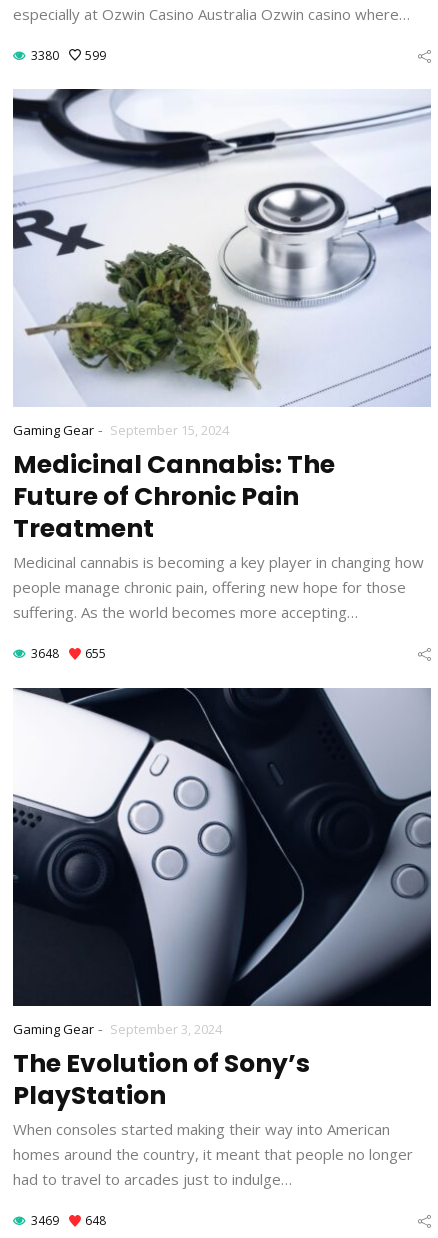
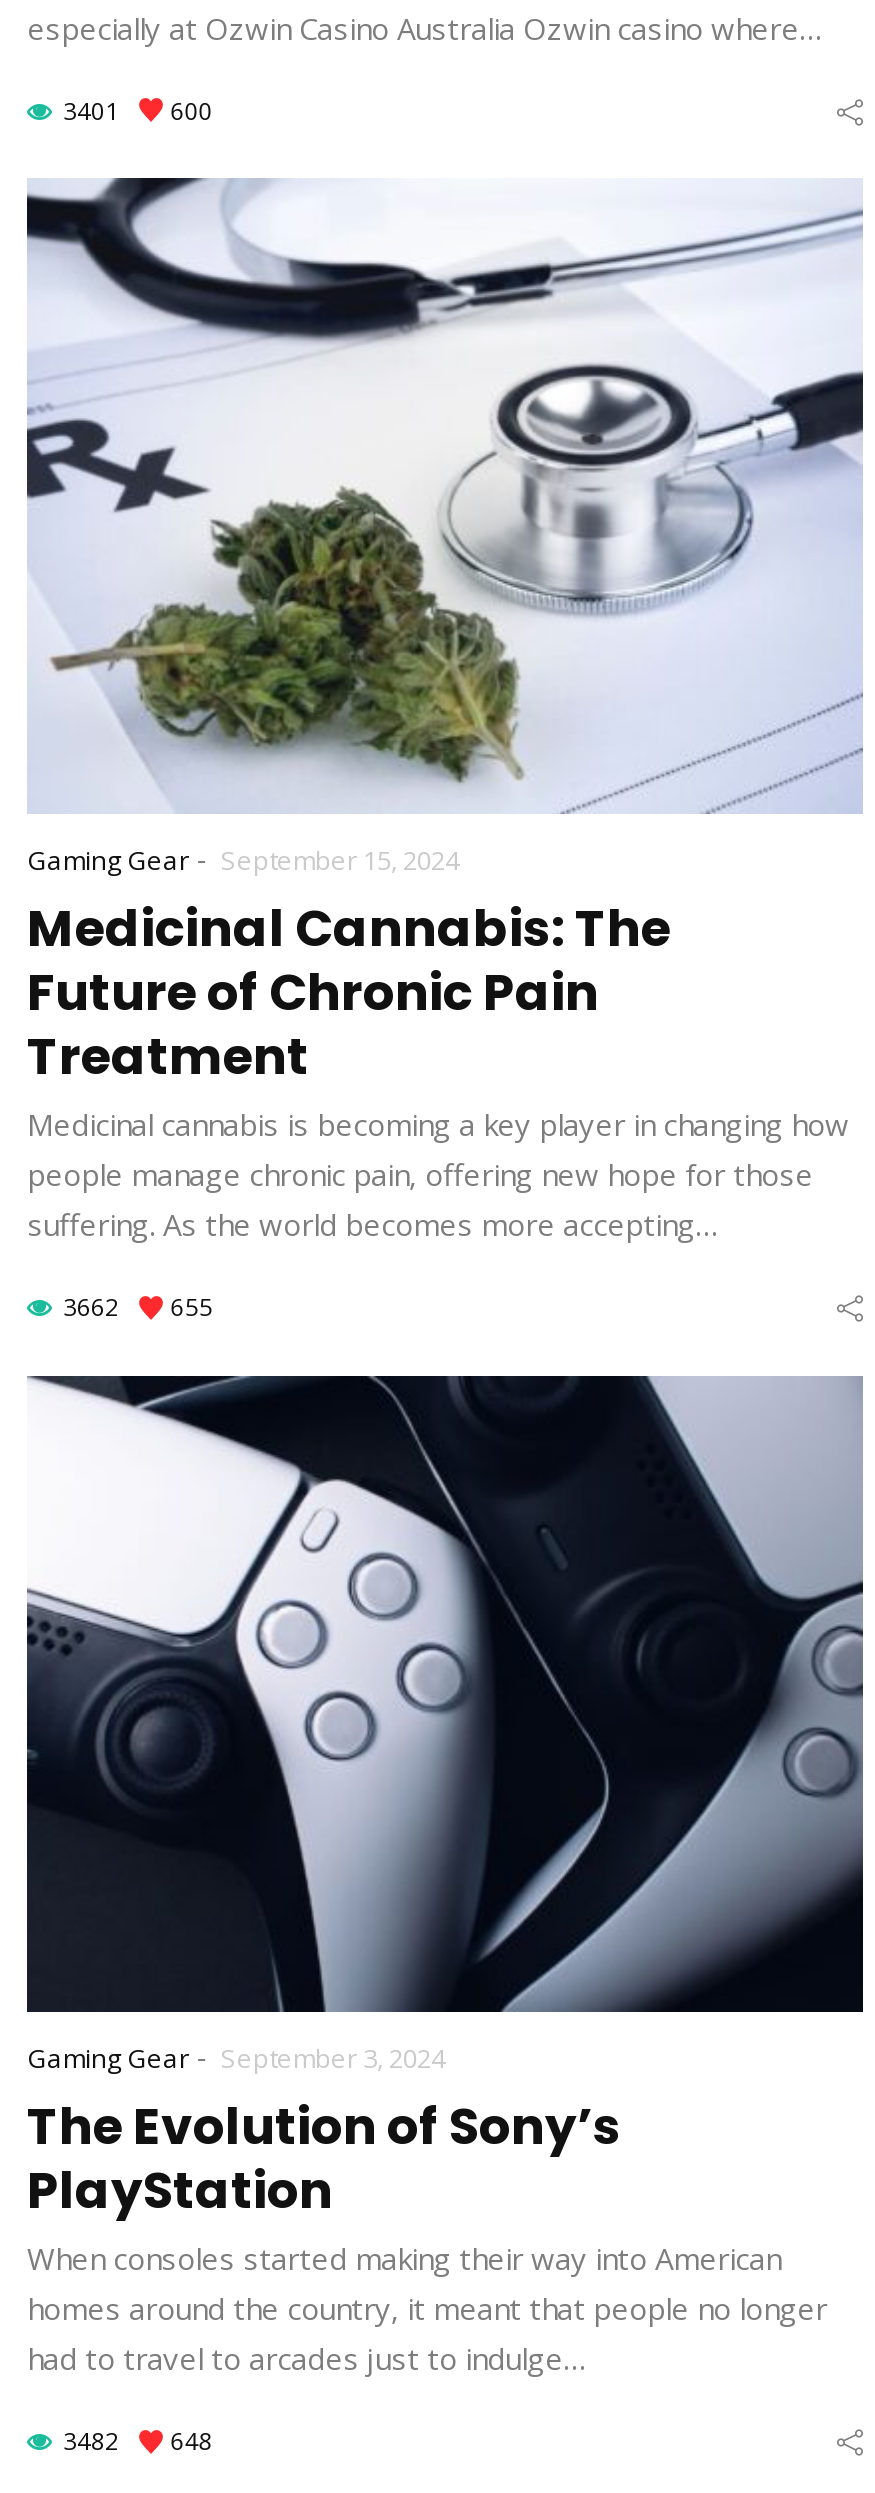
[31,47,59,64] 3380 -> [63,93,119,127] 3401
[85,47,106,64] 599 -> [171,93,213,127] 600
[31,645,106,662] 3648 655 -> [63,1291,213,1325] 3662 655
[31,1212,106,1229] 3469 648 -> [63,2424,213,2458] 3482 648

